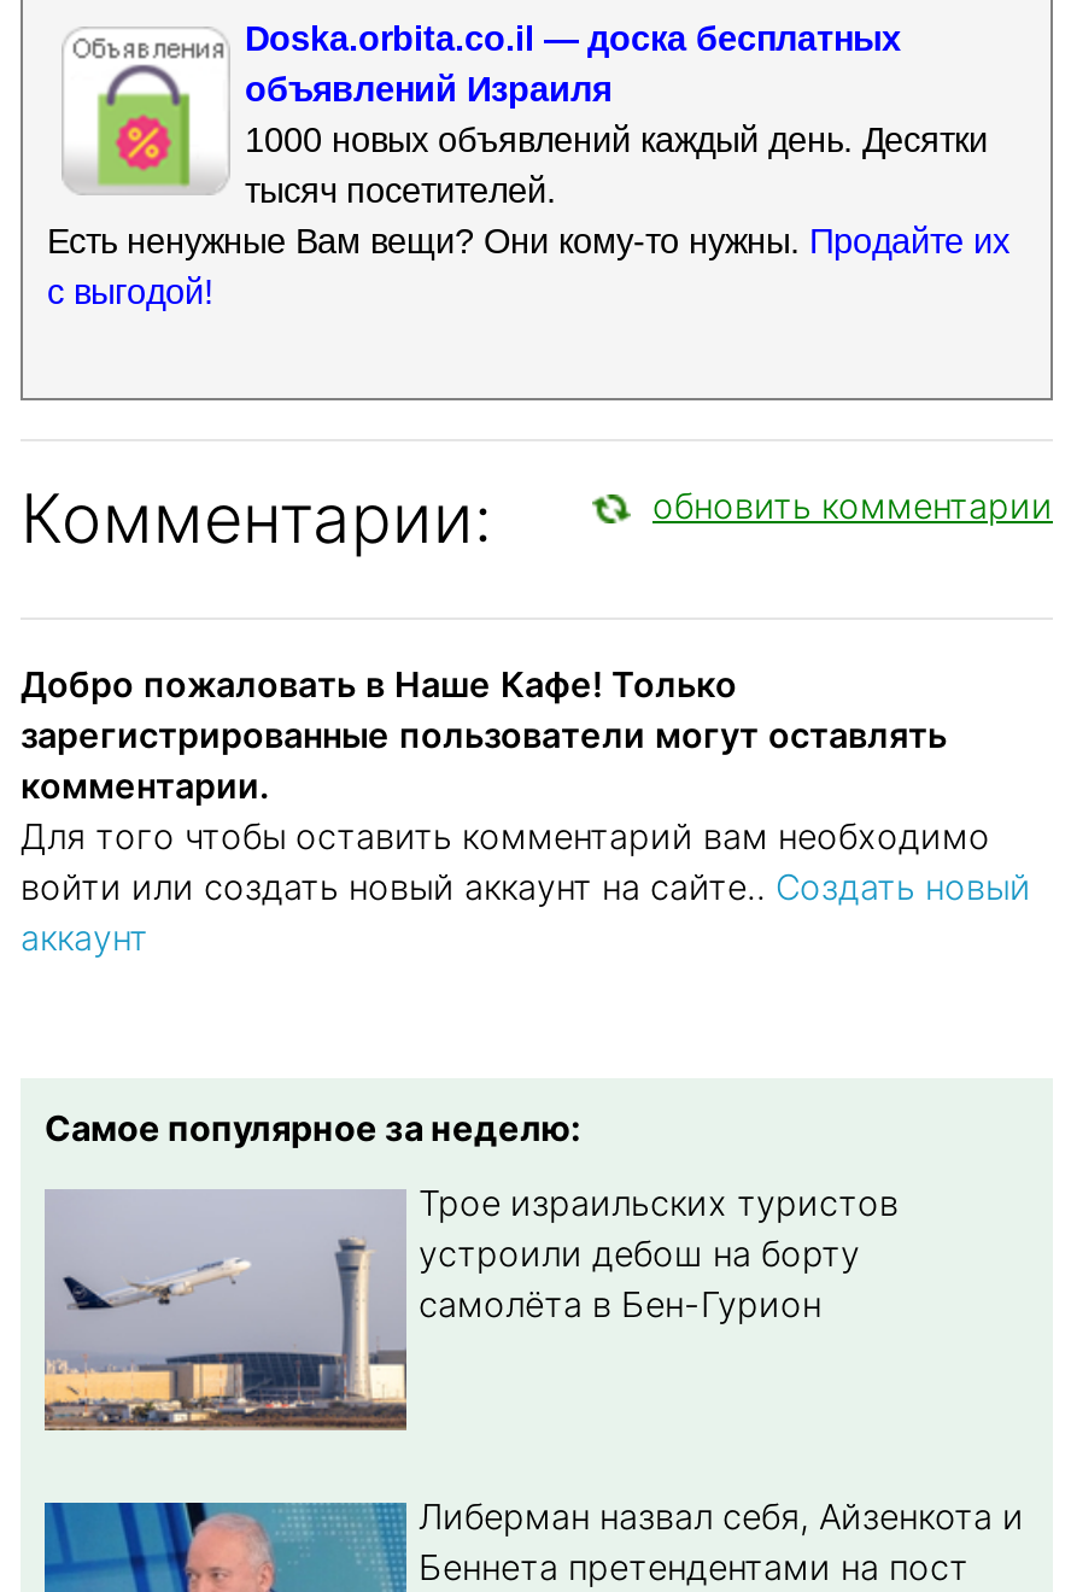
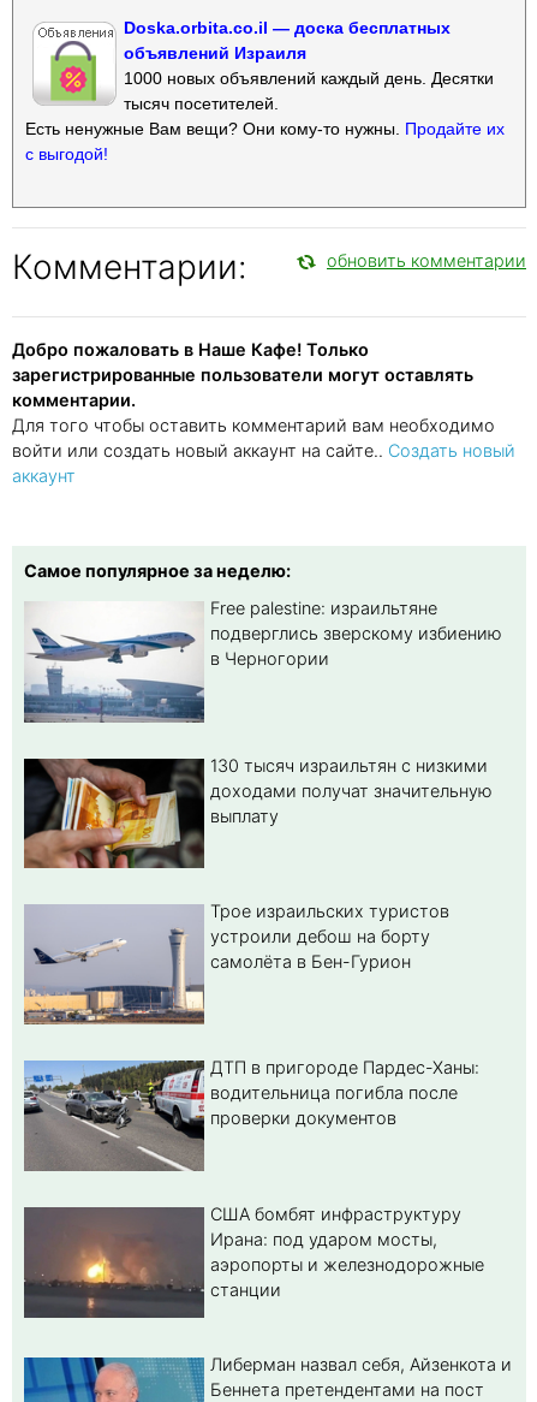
none -> [23,597,502,723] [image] | Free palestine: израильтяне | подверглись зверскому избиению | в Черногории
none -> [23,755,493,869] [image] | 130 тысяч израильтян с низкими | доходами получат значительную | выплату
none -> [23,1057,479,1172] [image] | ДТП в пригороде Пардес-Ханы: | водительница погибла после | проверки документов
none -> [23,1202,484,1321] [image] | США бомбят инфраструктуру | Ирана: под ударом мосты, | аэропорты и железнодорожные | станции

